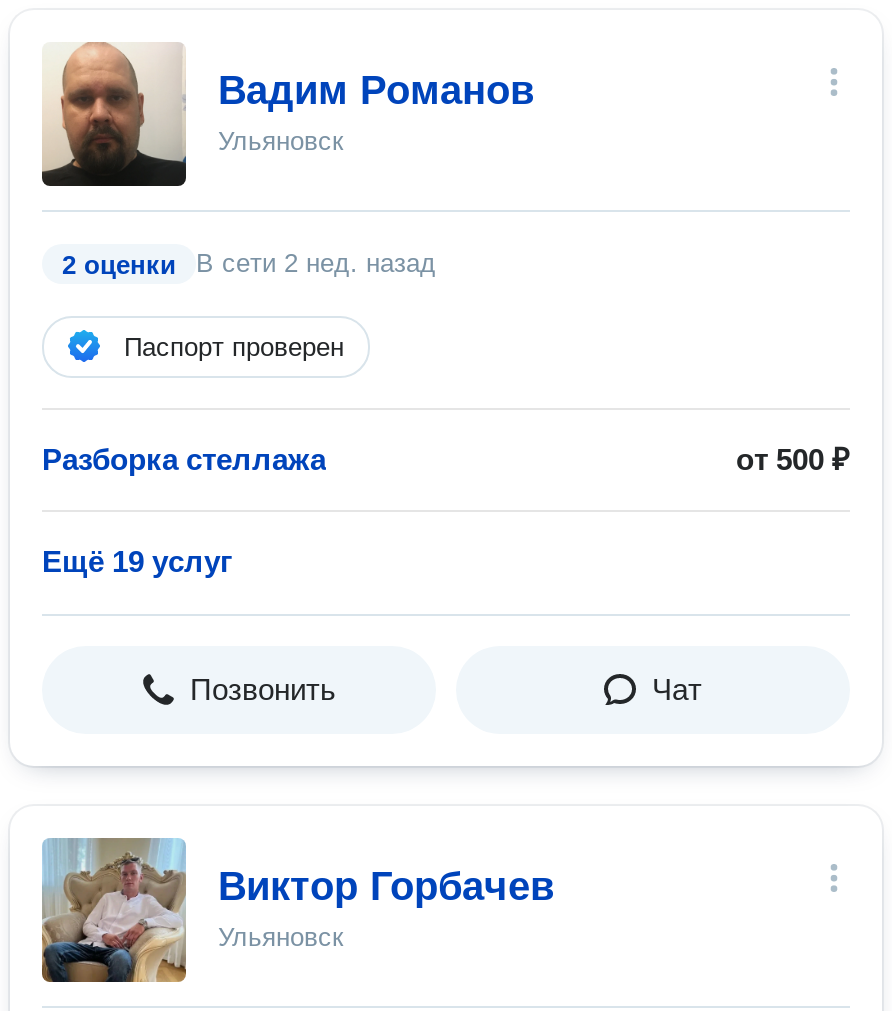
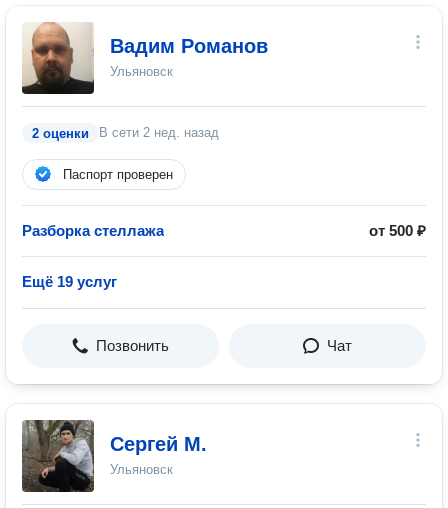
[42,838,554,984] [image] | Виктор Горбачев -> [22,419,207,493] [image] | Сергей М.

